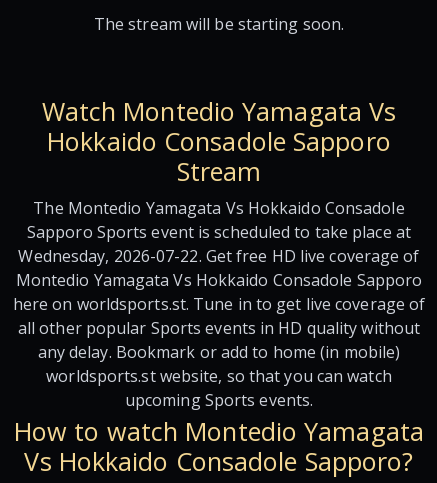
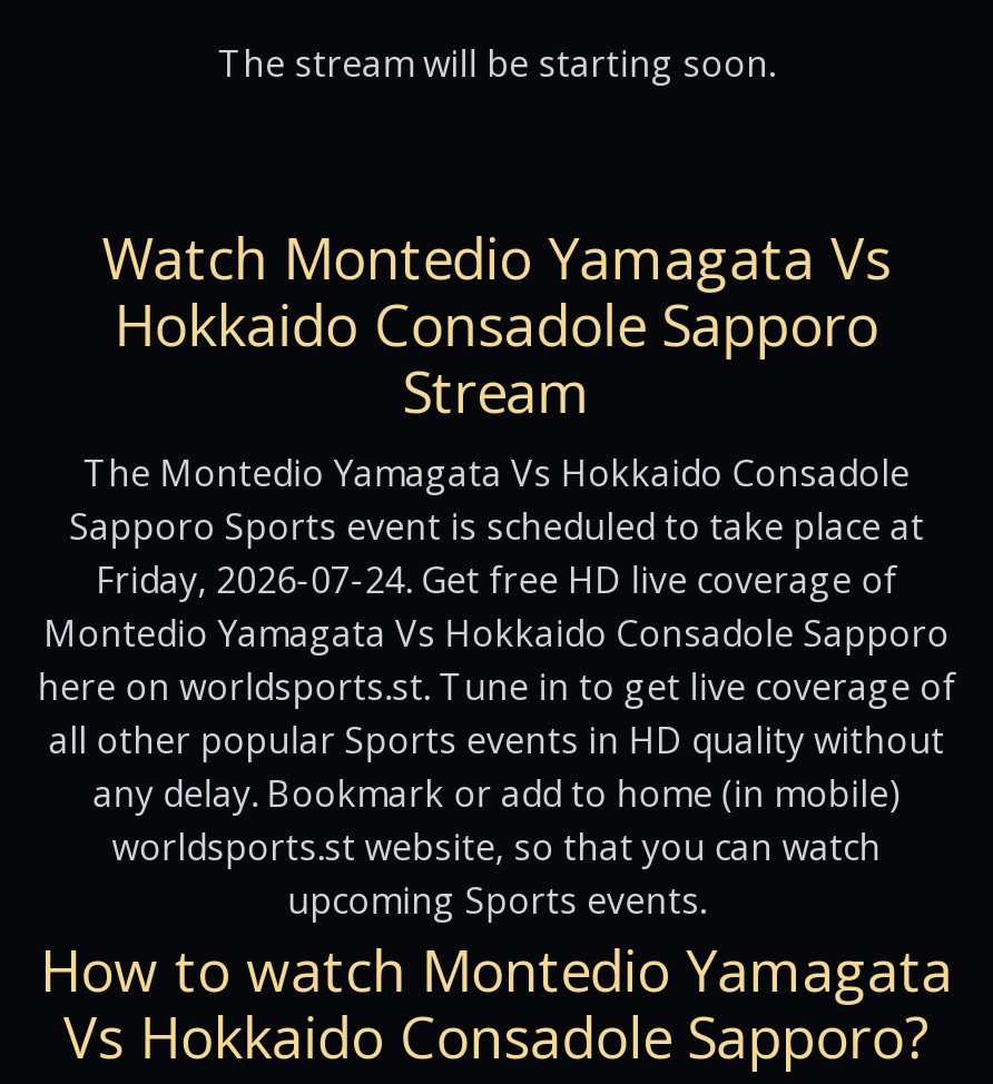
[18,245,419,267] Wednesday, 2026-07-22. Get free HD live coverage of -> [96,556,897,605] Friday, 2026-07-24. Get free HD live coverage of

